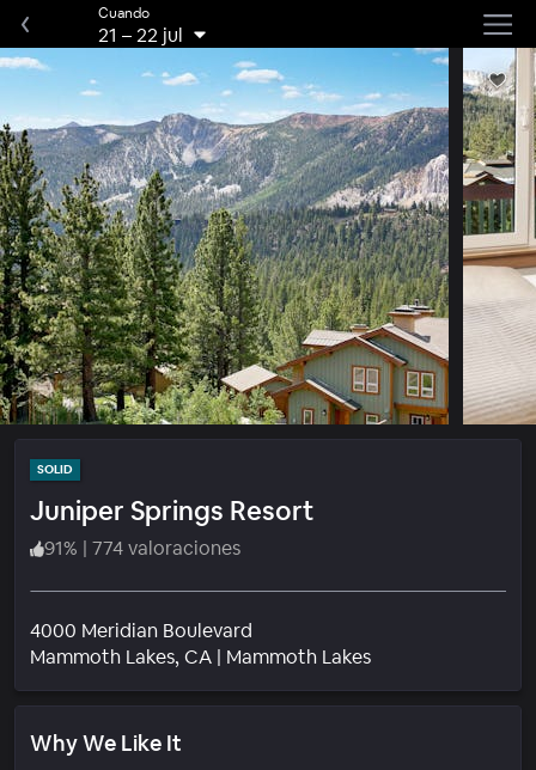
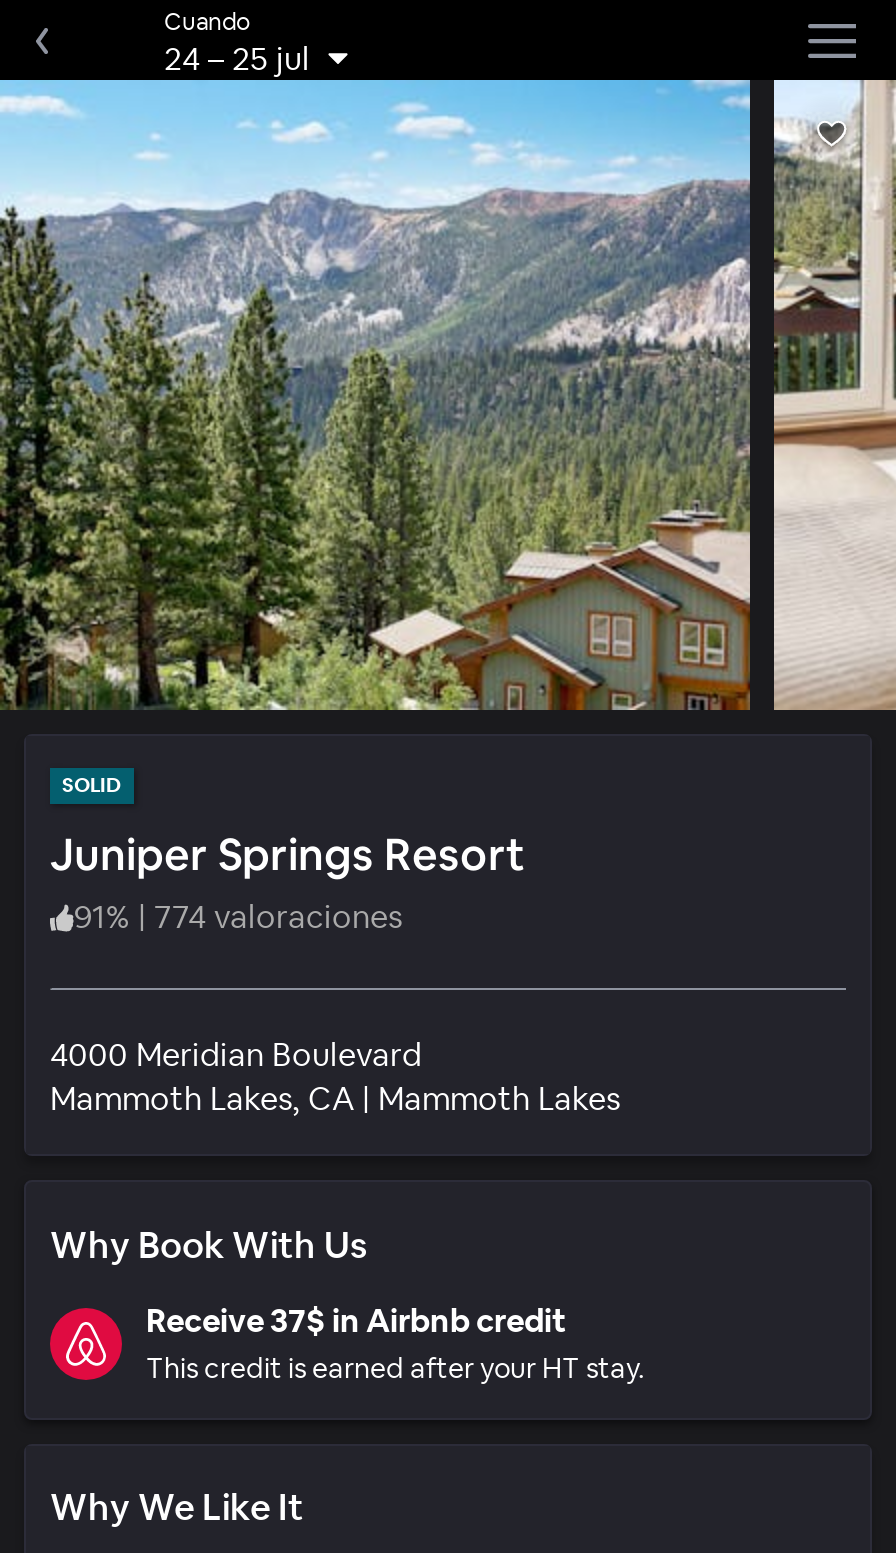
[98,22,183,47] 21 – 22 jul -> [164,37,310,79] 24 – 25 jul
none -> [48,1222,644,1386] [image] | Why Book With Us | Receive 37$ in Airbnb credit | This credit is earned after your HT stay.

